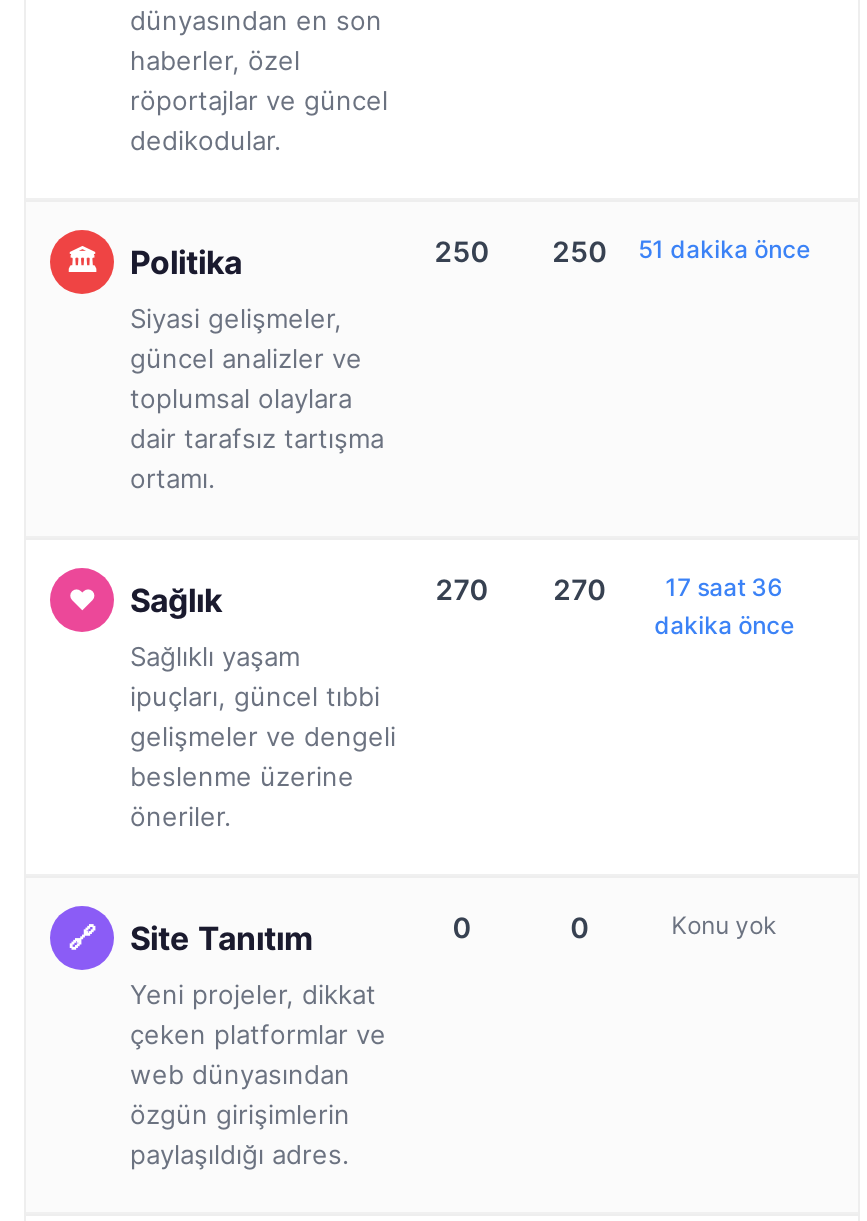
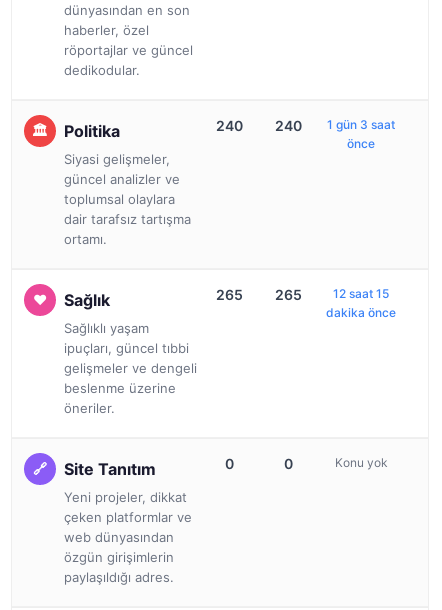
[435,234,810,268] 250 | 250 | 51 dakika önce -> [216,117,395,151] 240 | 240 | 1 gün 3 saat | önce
[436,572,488,606] 270 -> [216,286,243,303] 265
[553,572,605,606] 270 -> [275,286,302,303] 265
[665,572,783,602] 17 saat 36 -> [333,286,389,301] 12 saat 15

